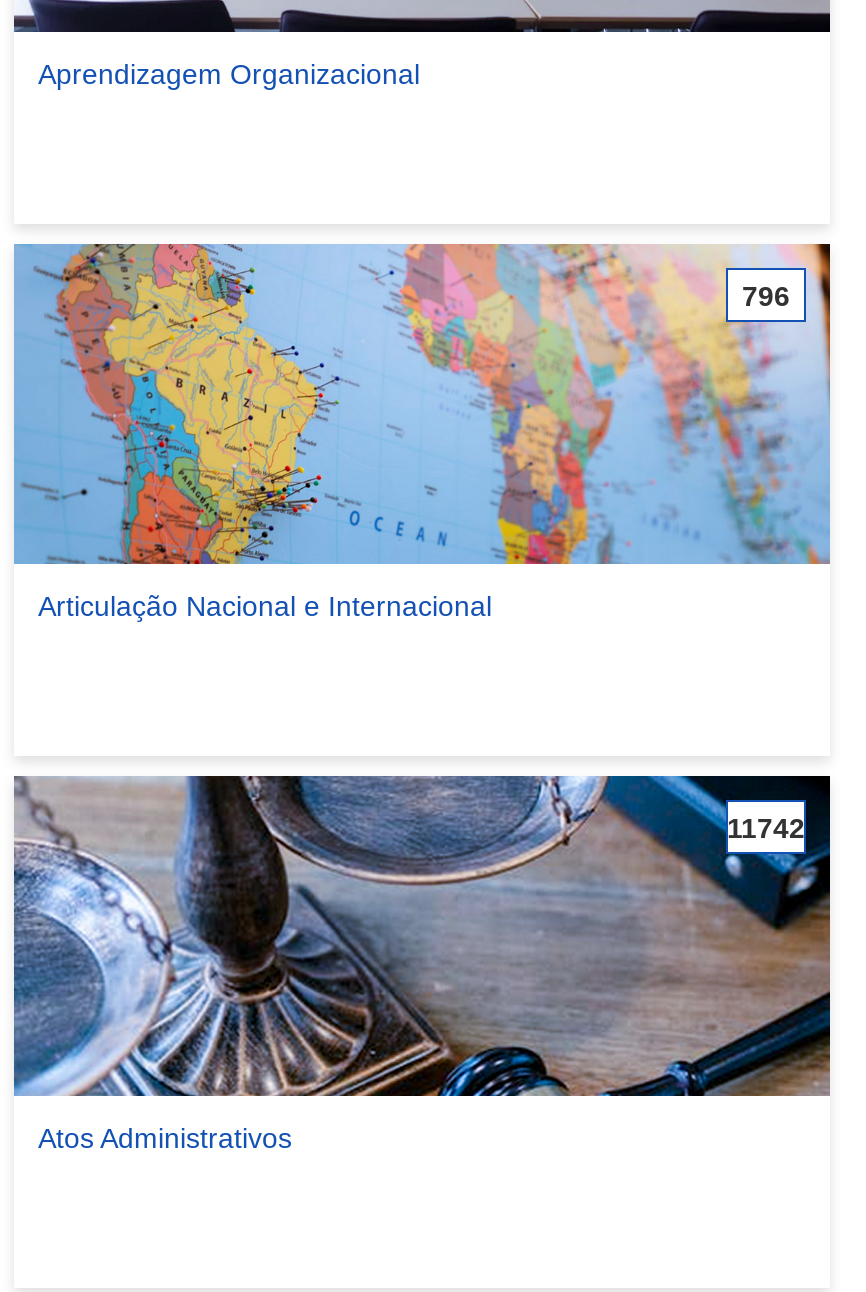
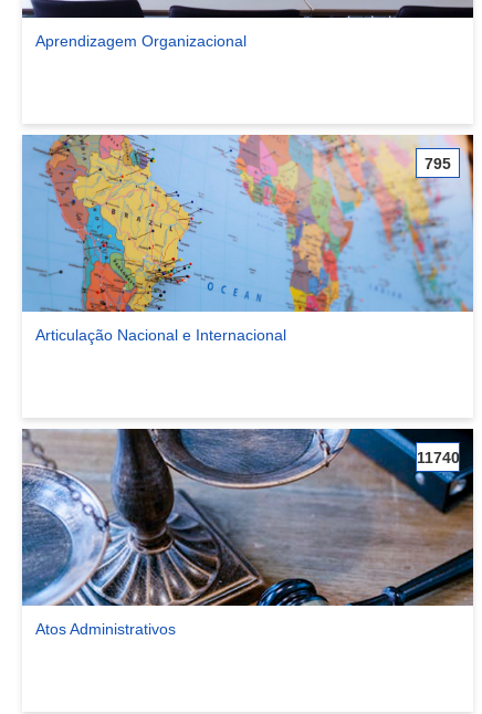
[742,279,790,311] 796 -> [425,154,451,172] 795
[727,811,805,843] 11742 -> [416,448,459,466] 11740

